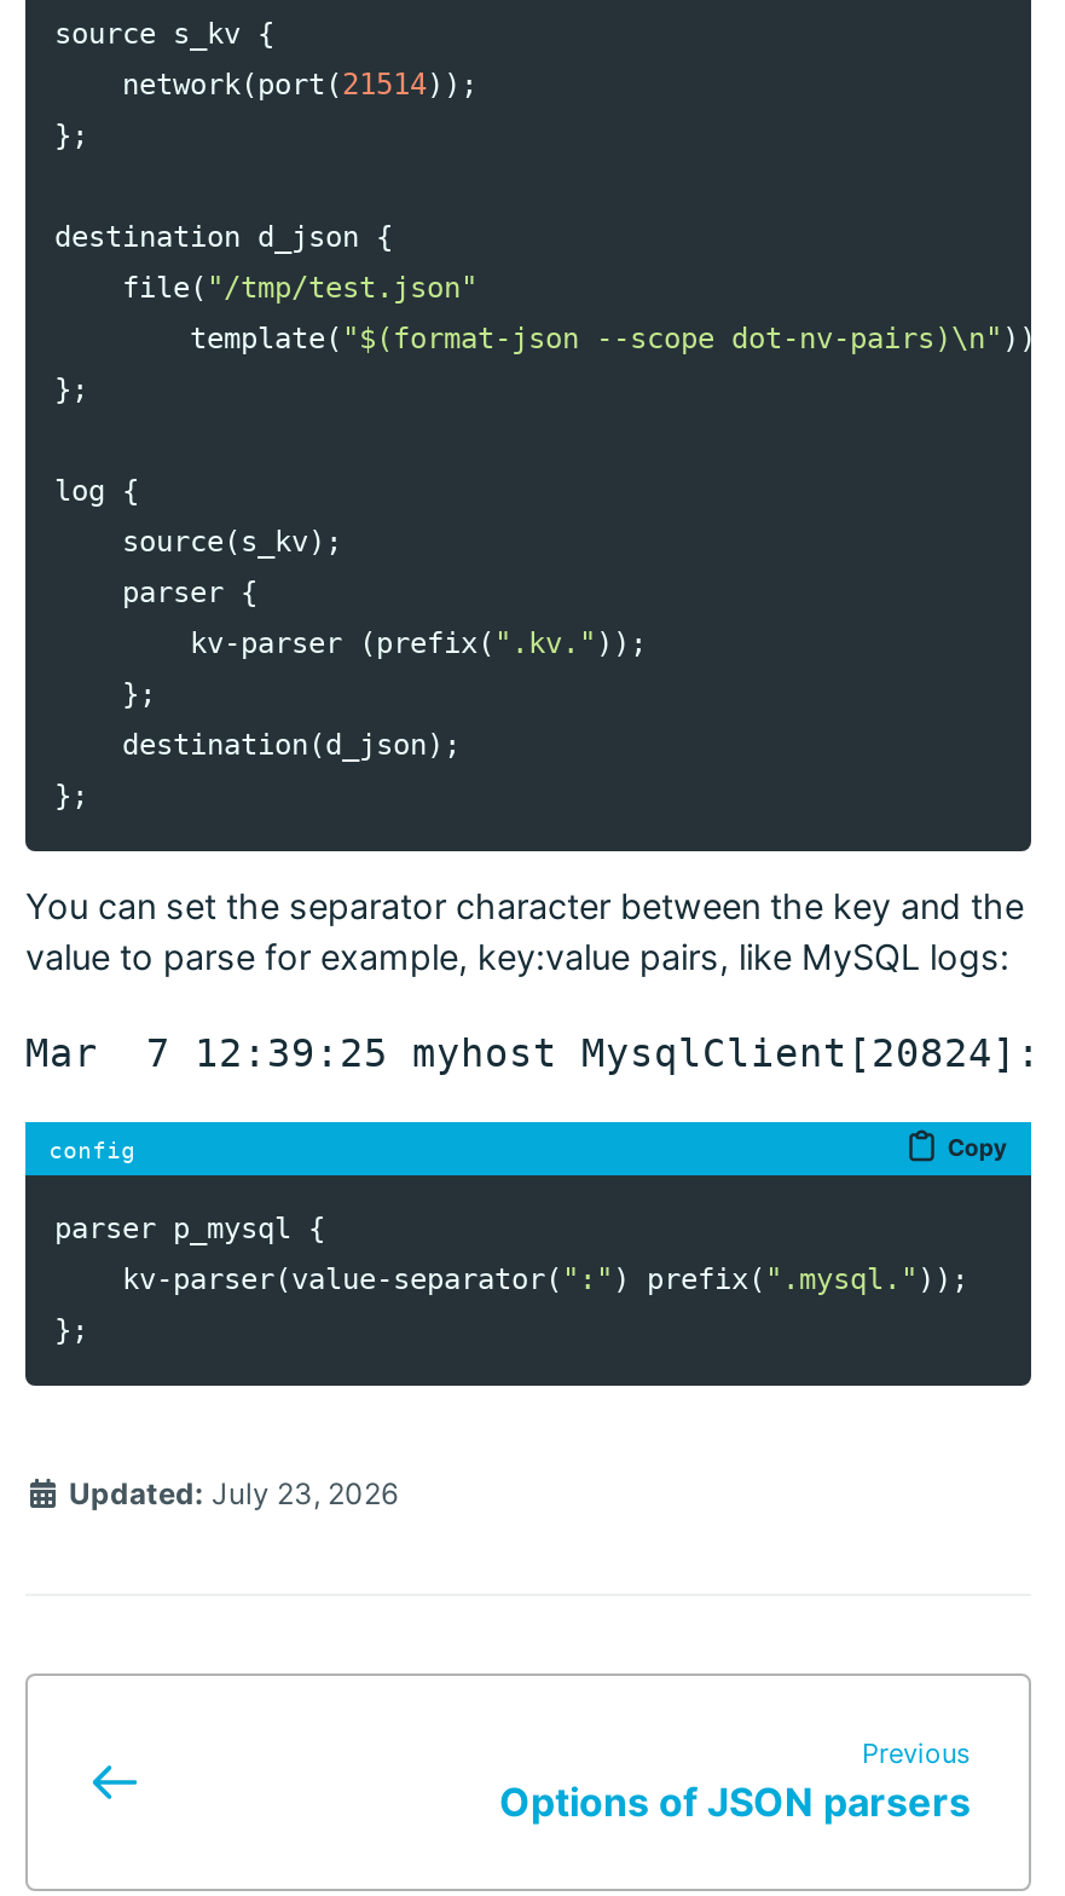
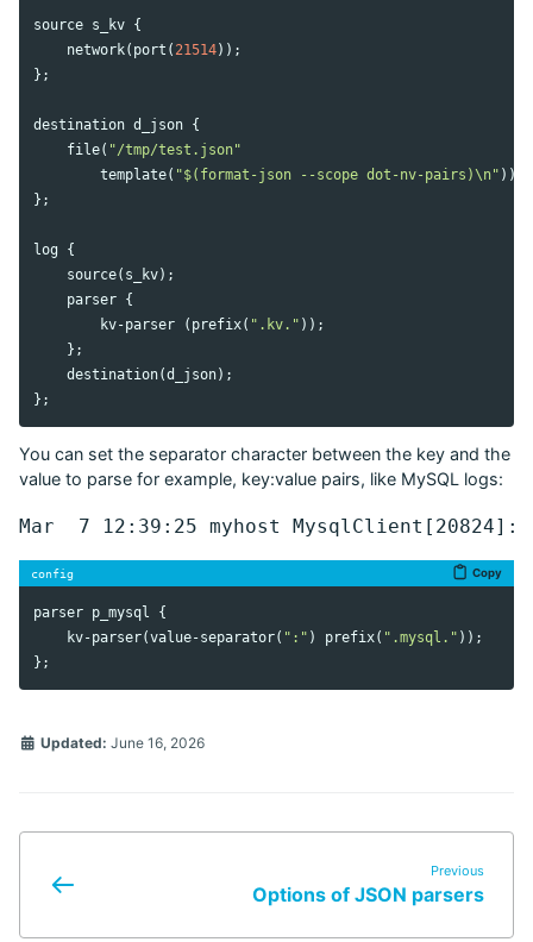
[62,1476,398,1512] Updated: July 23, 2026 -> [37,734,205,752] Updated: June 16, 2026

